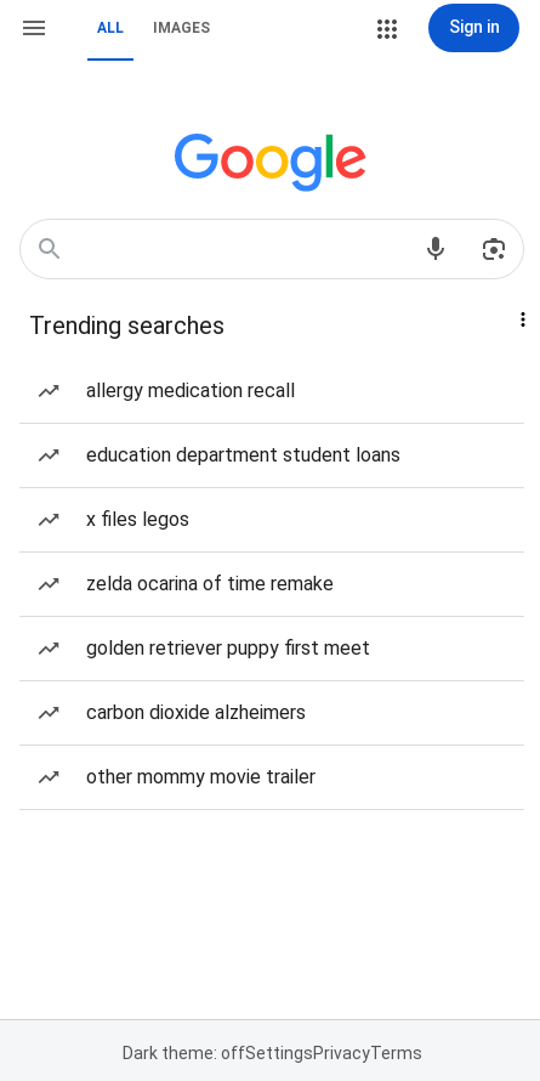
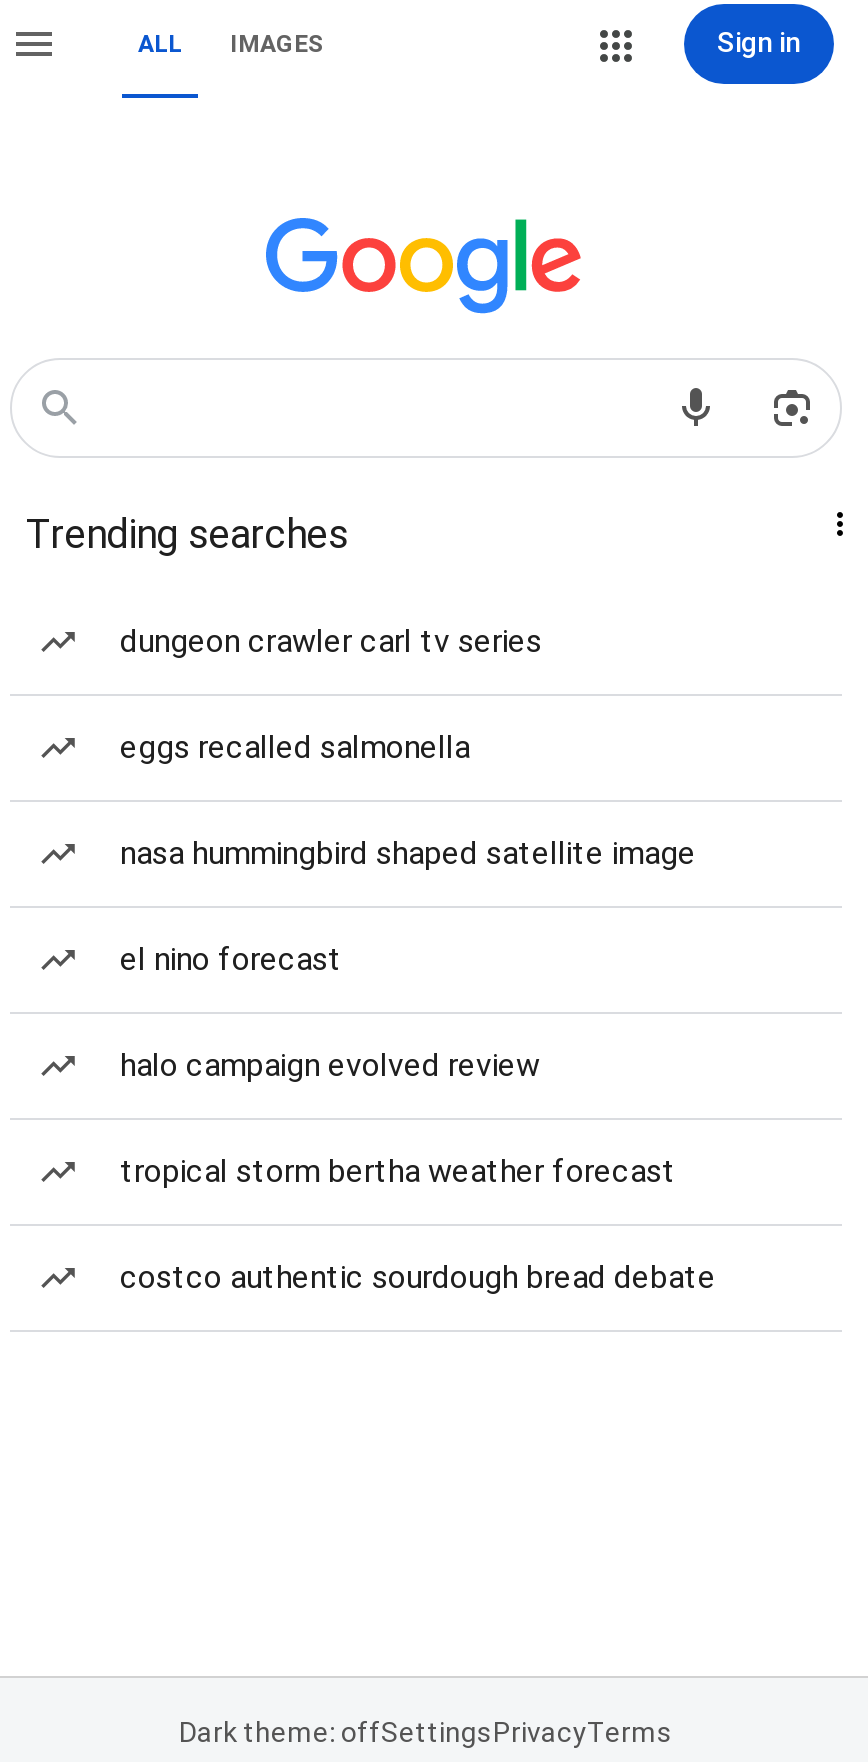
[86,379,295,402] allergy medication recall -> [120,622,542,660] dungeon crawler carl tv series
[86,443,400,466] education department student loans -> [120,728,470,766] eggs recalled salmonella
[86,508,189,531] x files legos -> [120,834,696,872] nasa hummingbird shaped satellite image
[86,572,334,595] zelda ocarina of time remake -> [120,940,342,978] el nino forecast
[86,636,370,660] golden retriever puppy first meet -> [120,1046,540,1084] halo campaign evolved review
[86,701,306,724] carbon dioxide alzheimers -> [120,1152,676,1190] tropical storm bertha weather forecast
[86,765,316,788] other mommy movie trailer -> [120,1258,716,1296] costco authentic sourdough bread debate

